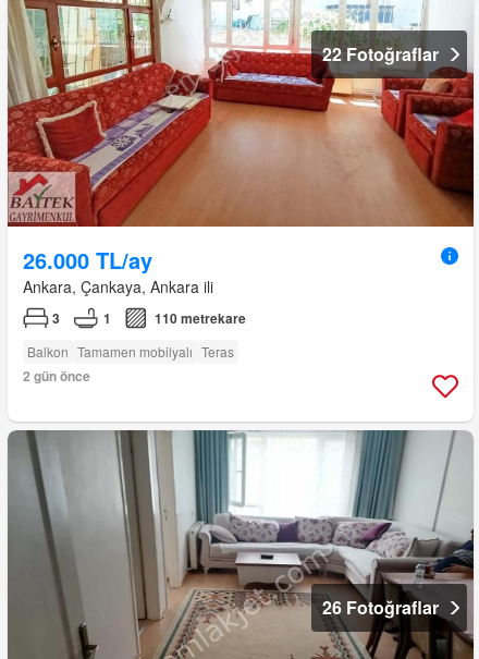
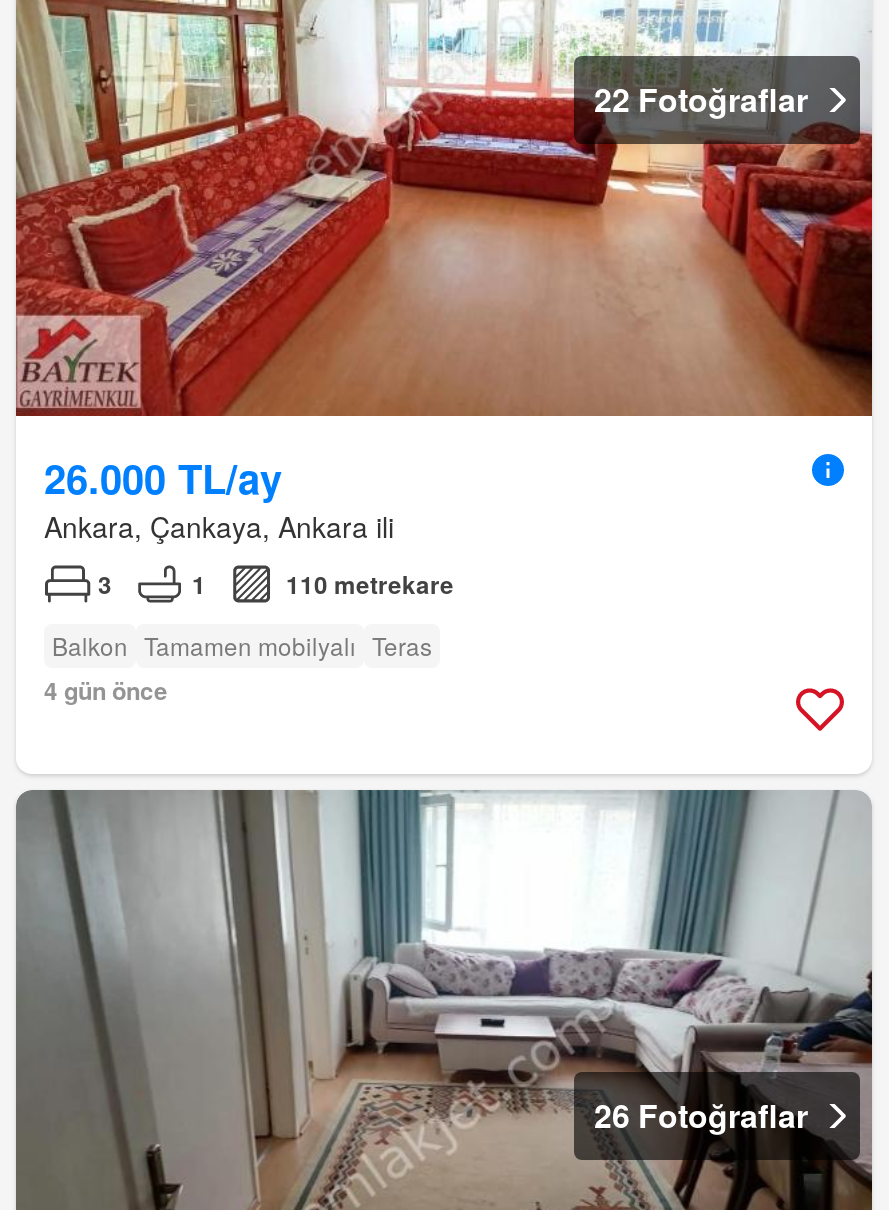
[23,366,90,385] 2 gün önce -> [44,672,168,708] 4 gün önce

